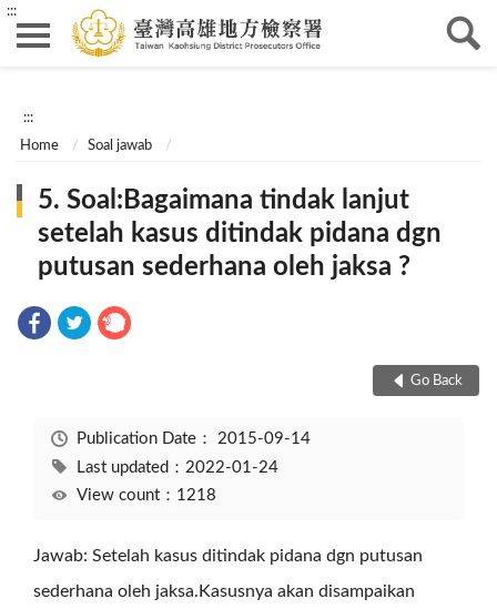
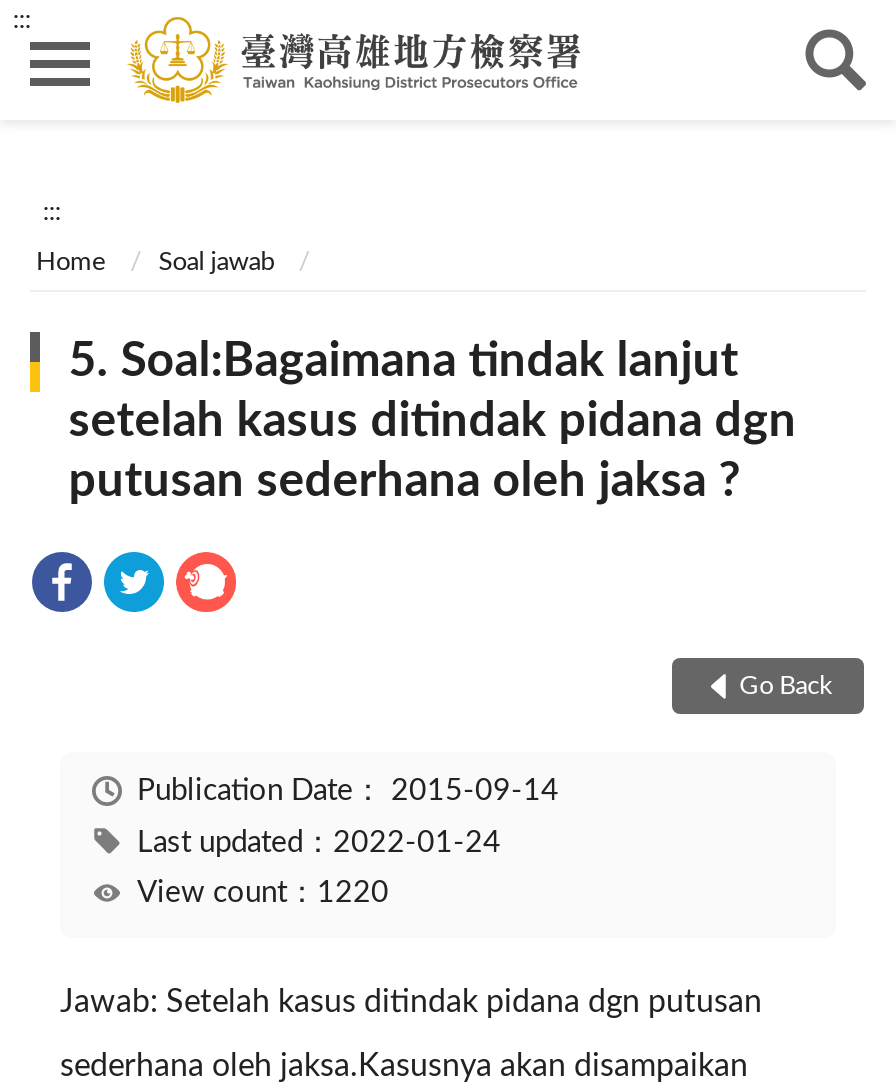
[76,487,216,504] View count：1218 -> [137,879,389,909] View count：1220

